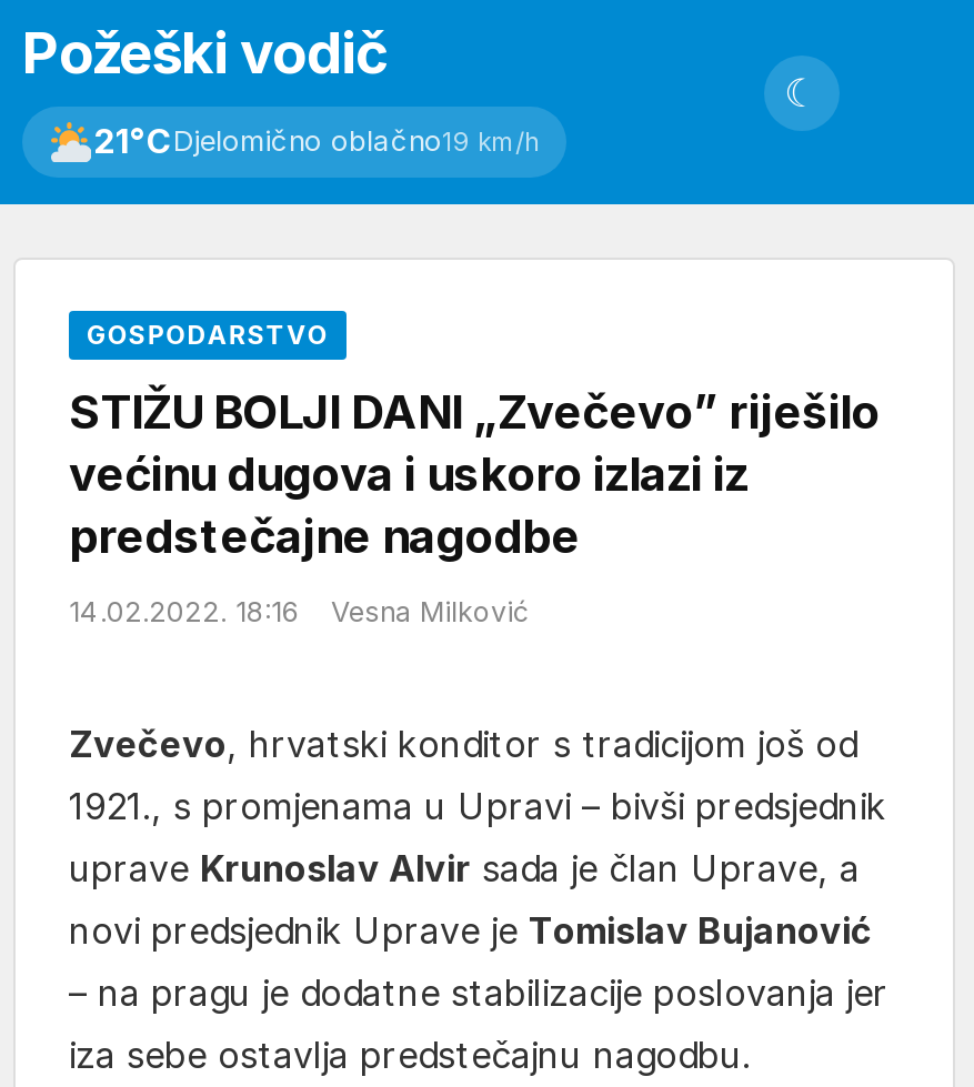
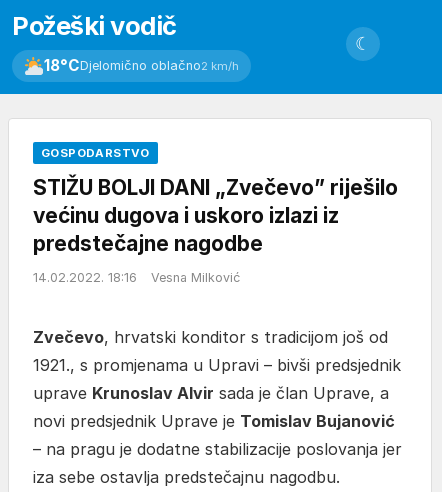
[93,120,540,162] 21°CDjelomično oblačno19 km/h -> [44,56,239,75] 18°CDjelomično oblačno2 km/h

